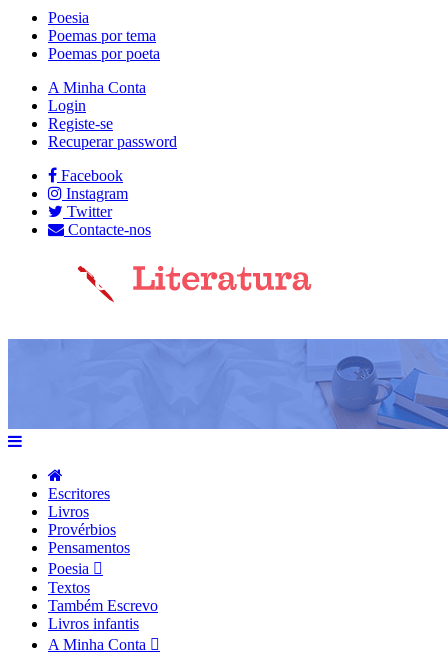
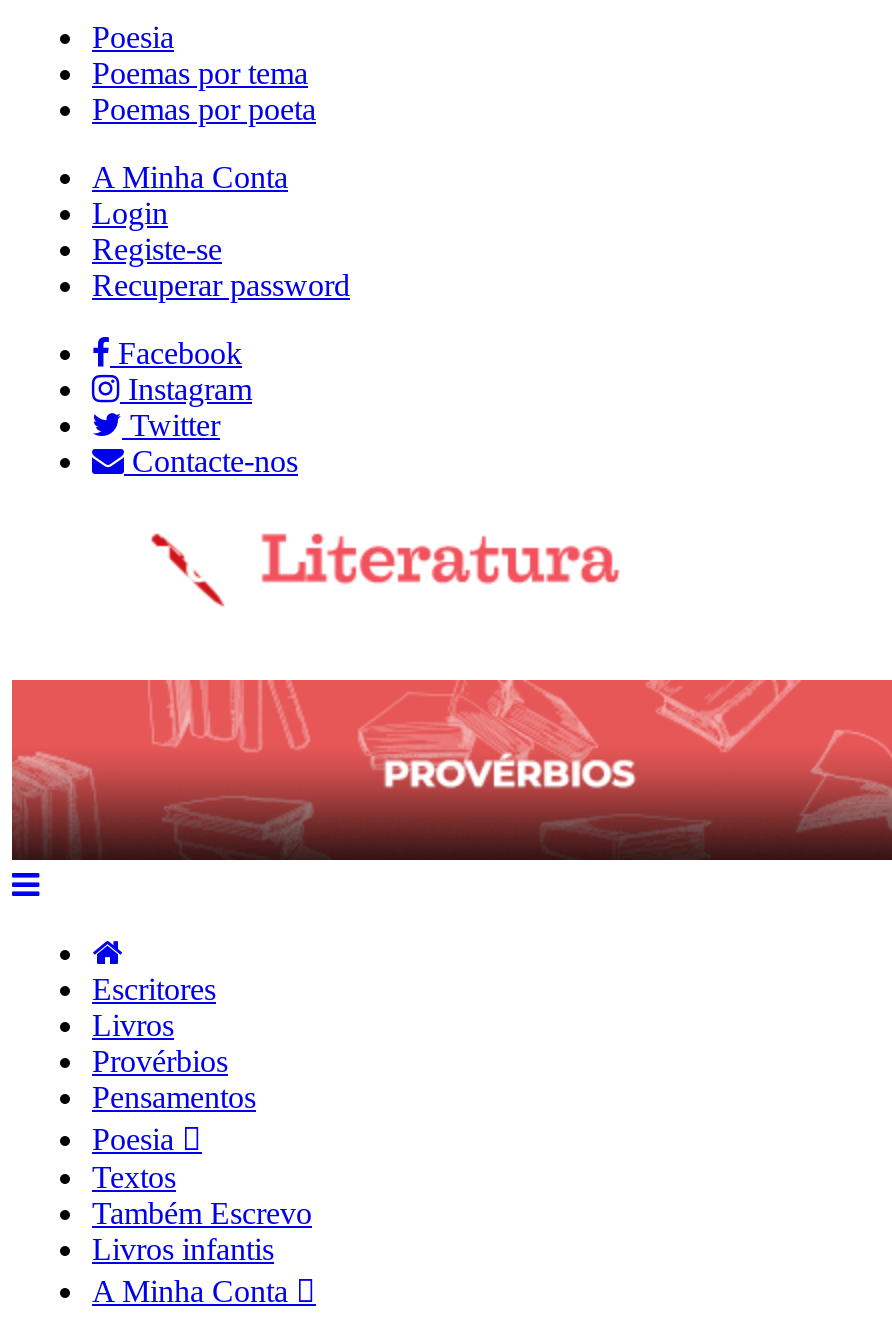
[7,338,445,436] [image] -> [10,678,886,888] [image]

